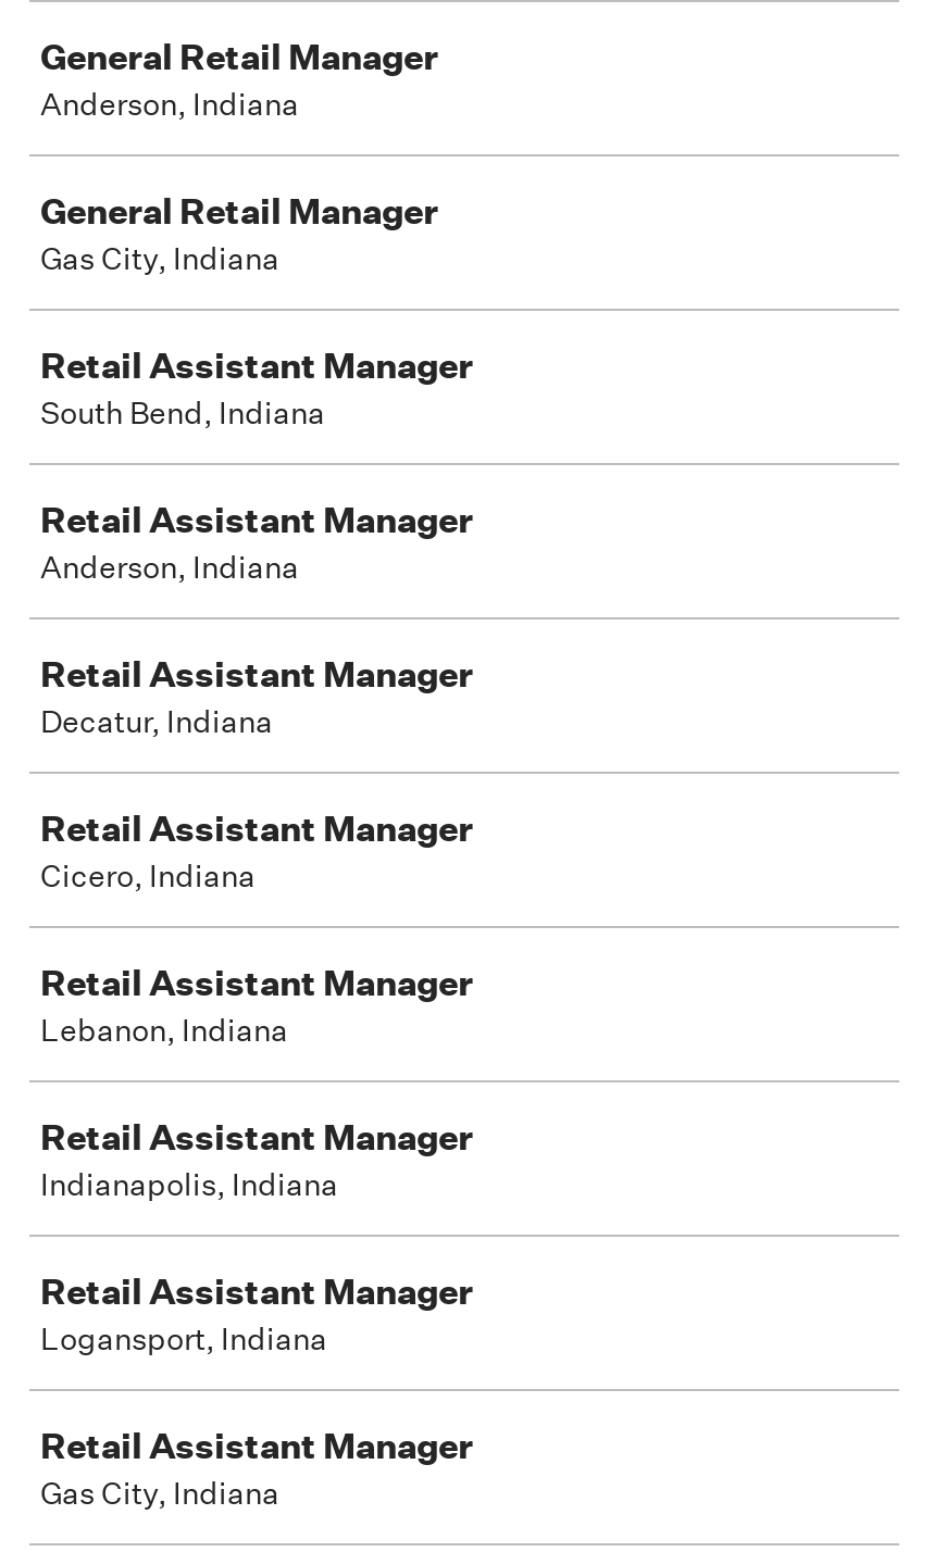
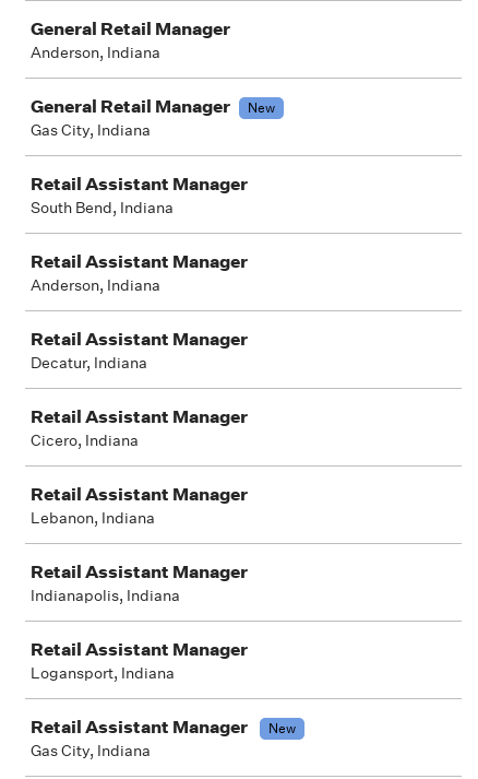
none -> [248,98,275,117] New
none -> [268,719,296,737] New

